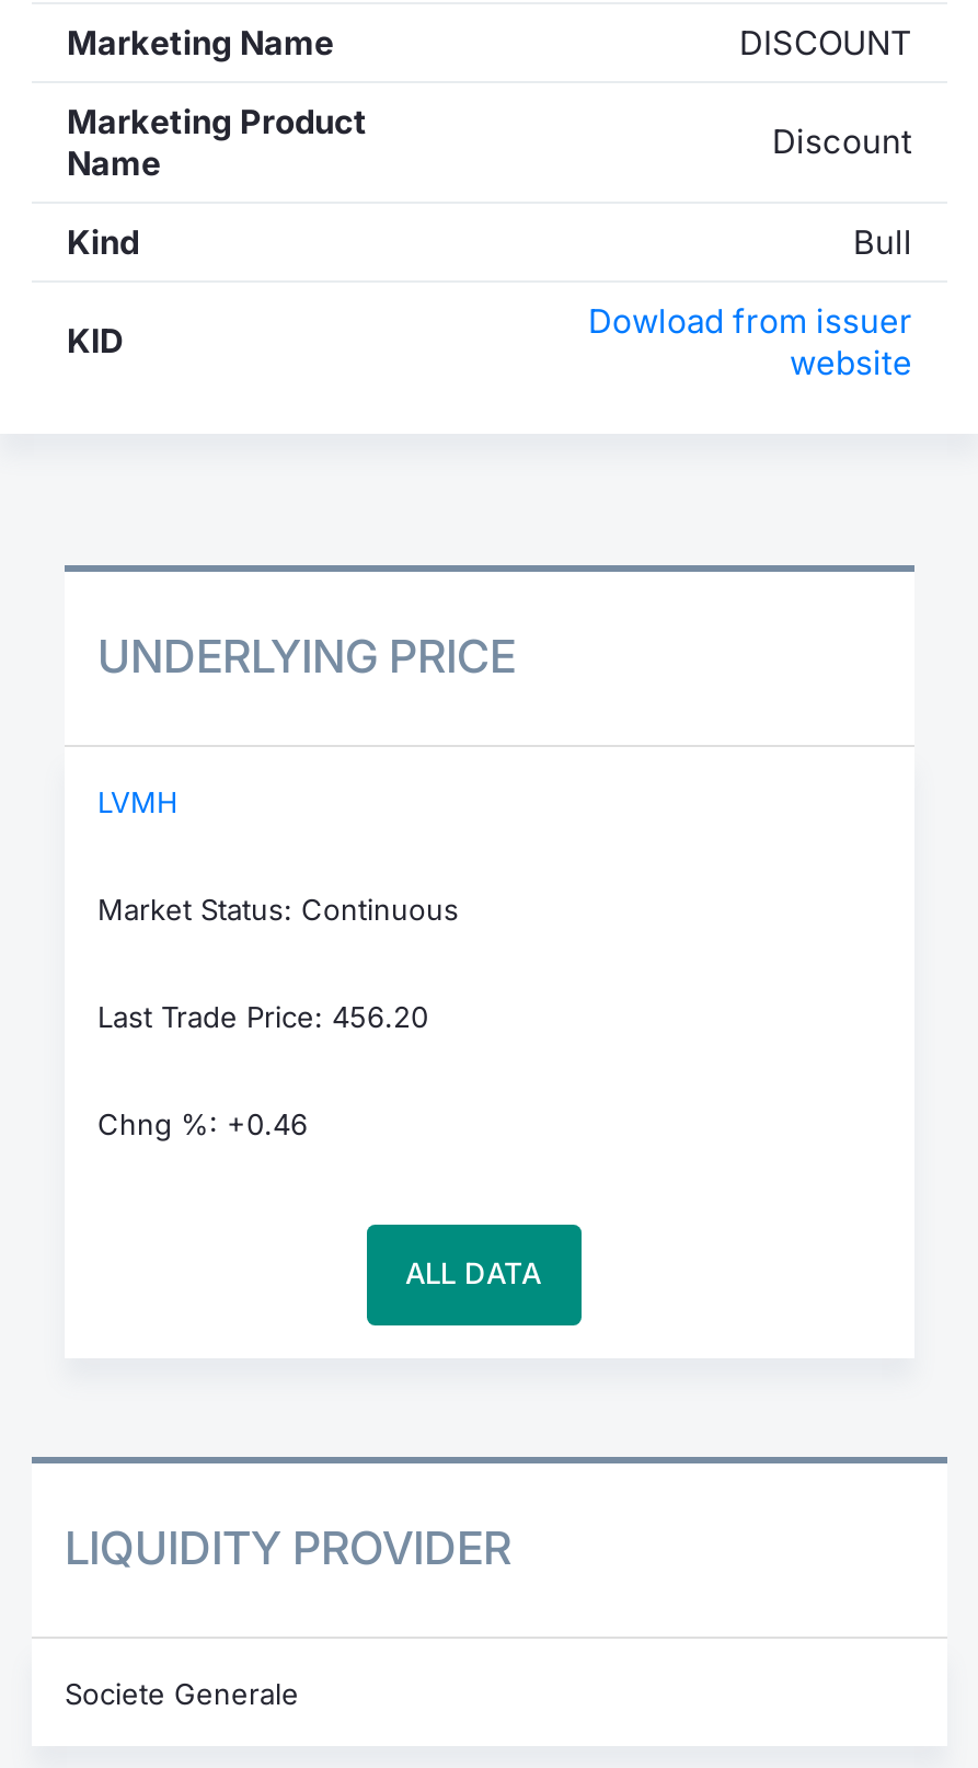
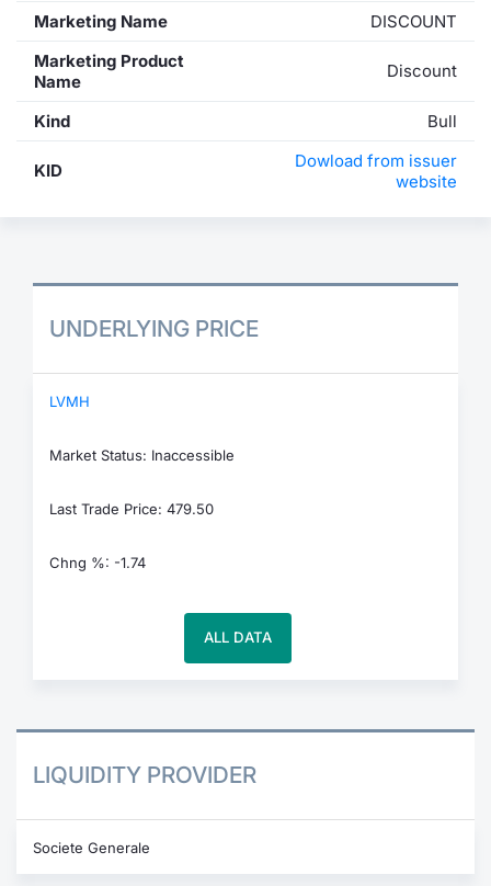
[97,891,459,926] Market Status: Continuous -> [49,446,235,463] Market Status: Inaccessible
[97,998,428,1033] Last Trade Price: 456.20 -> [49,499,214,517] Last Trade Price: 479.50
[97,1105,308,1140] Chng %: +0.46 -> [49,553,146,571] Chng %: -1.74

